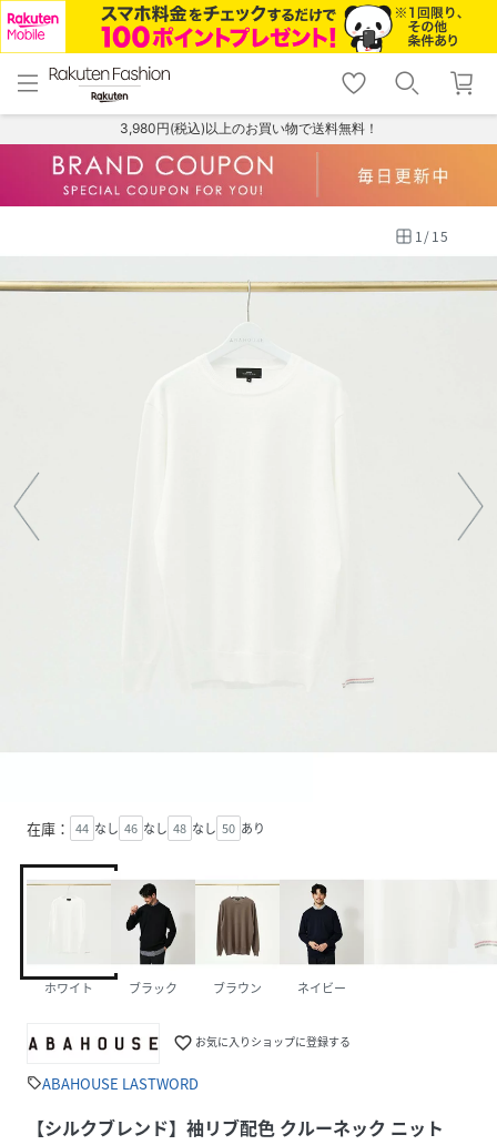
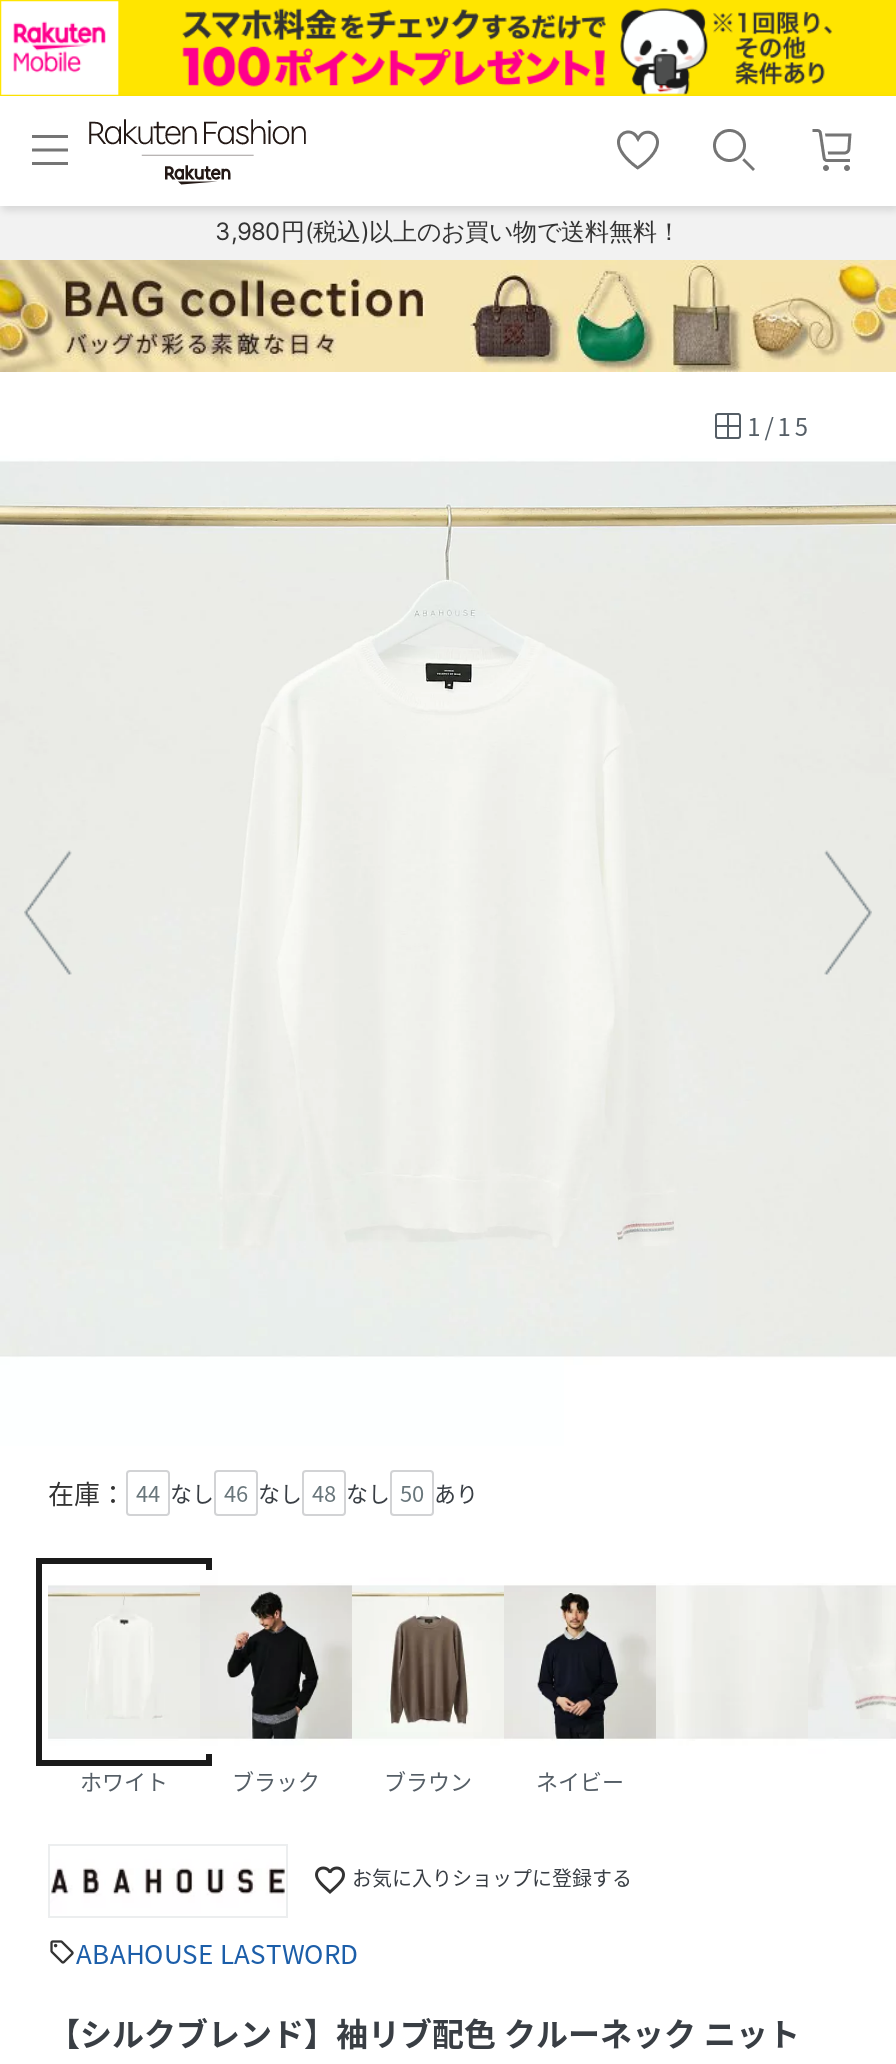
[3,143,494,207] [image] -> [6,260,890,372] [image]

